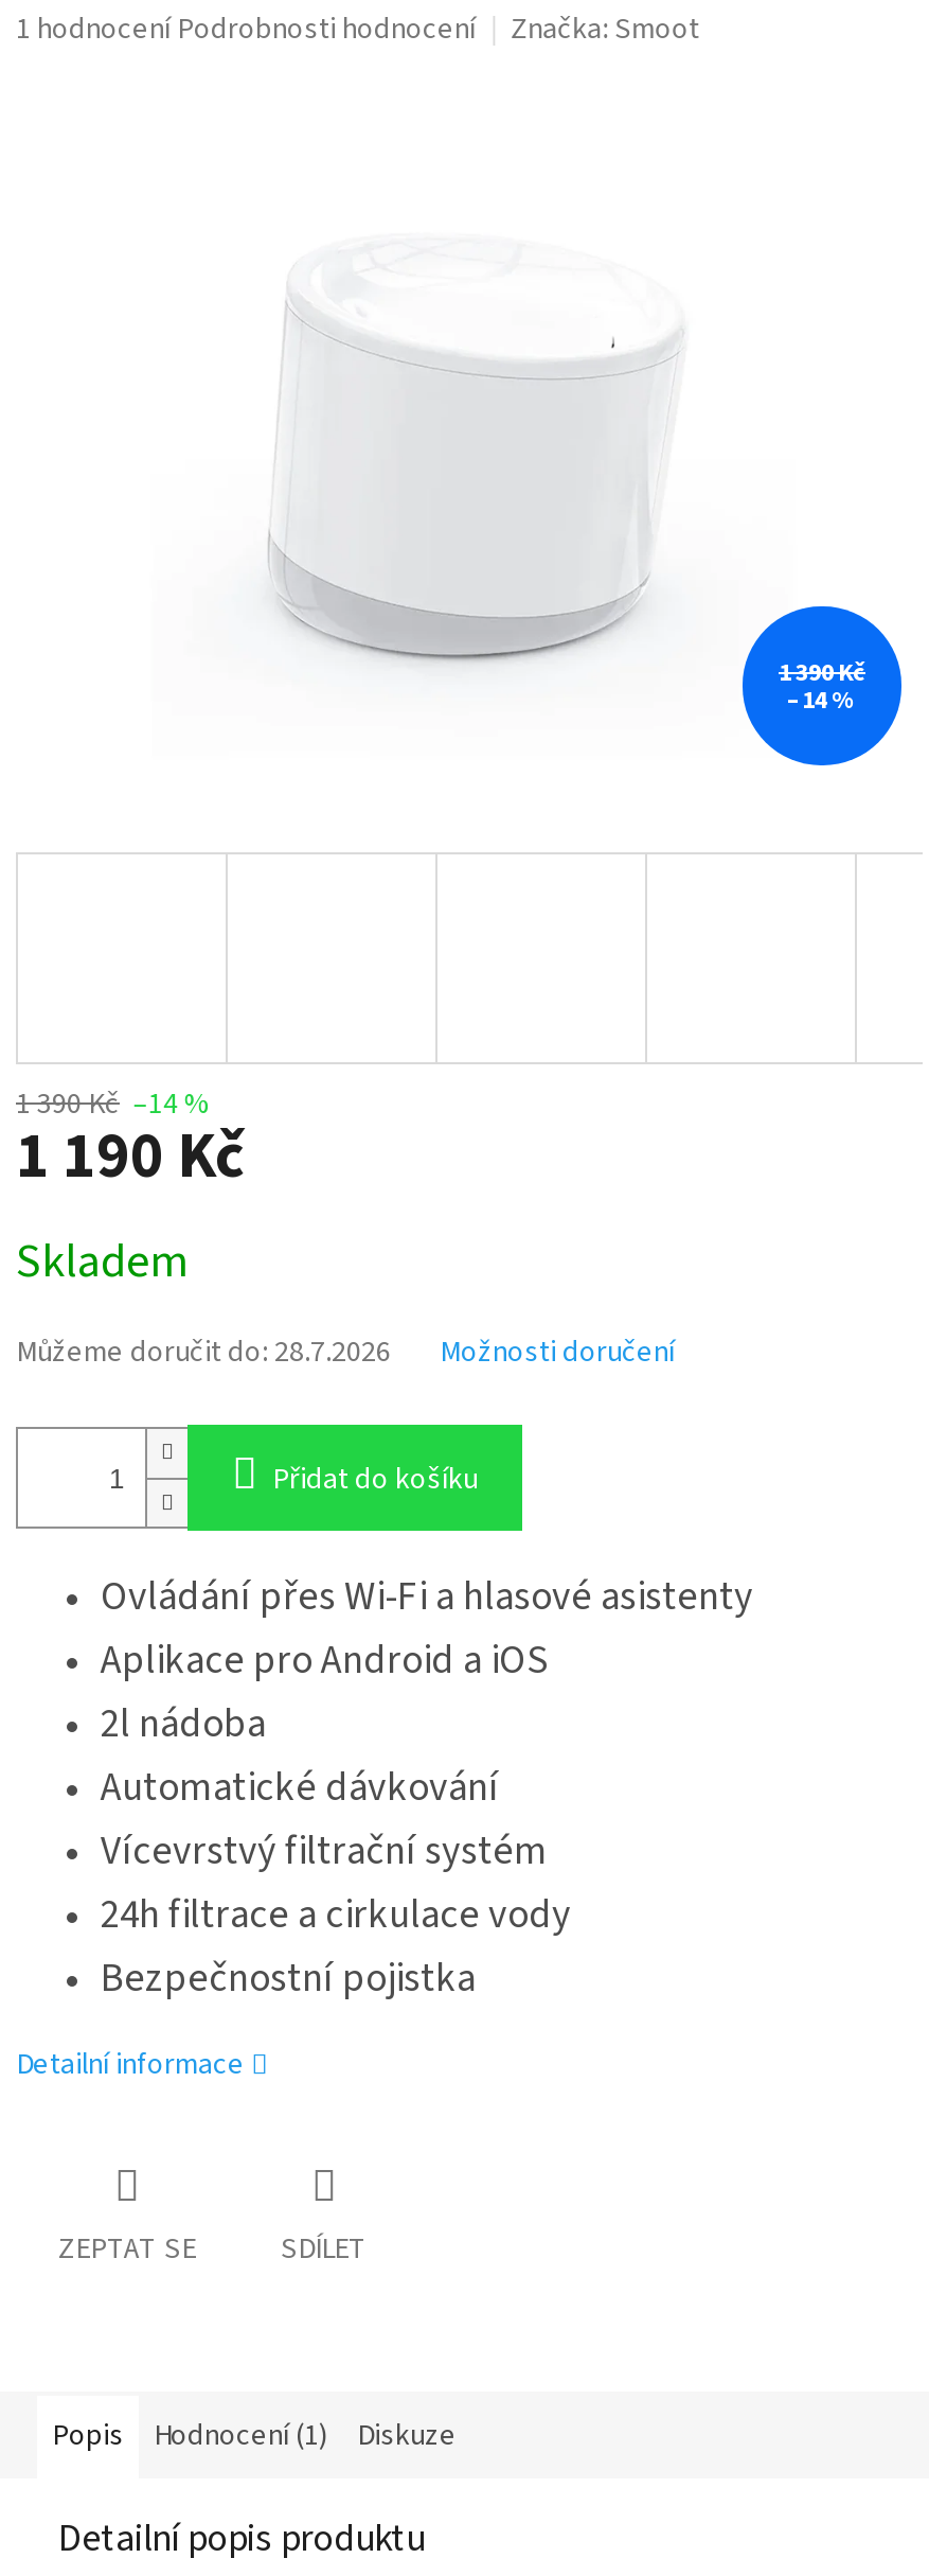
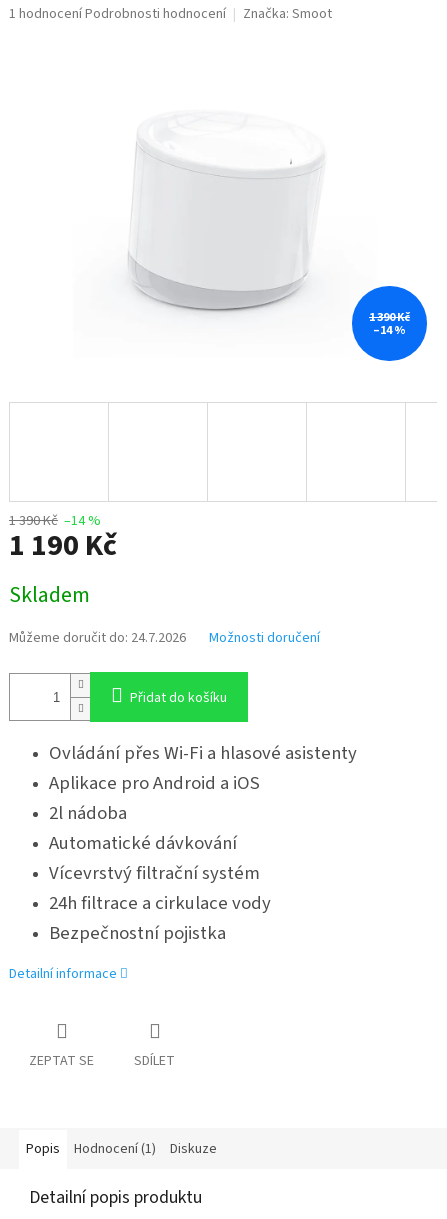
[16,1332,391,1375] Můžeme doručit do: 28.7.2026 -> [9,628,186,648] Můžeme doručit do: 24.7.2026

